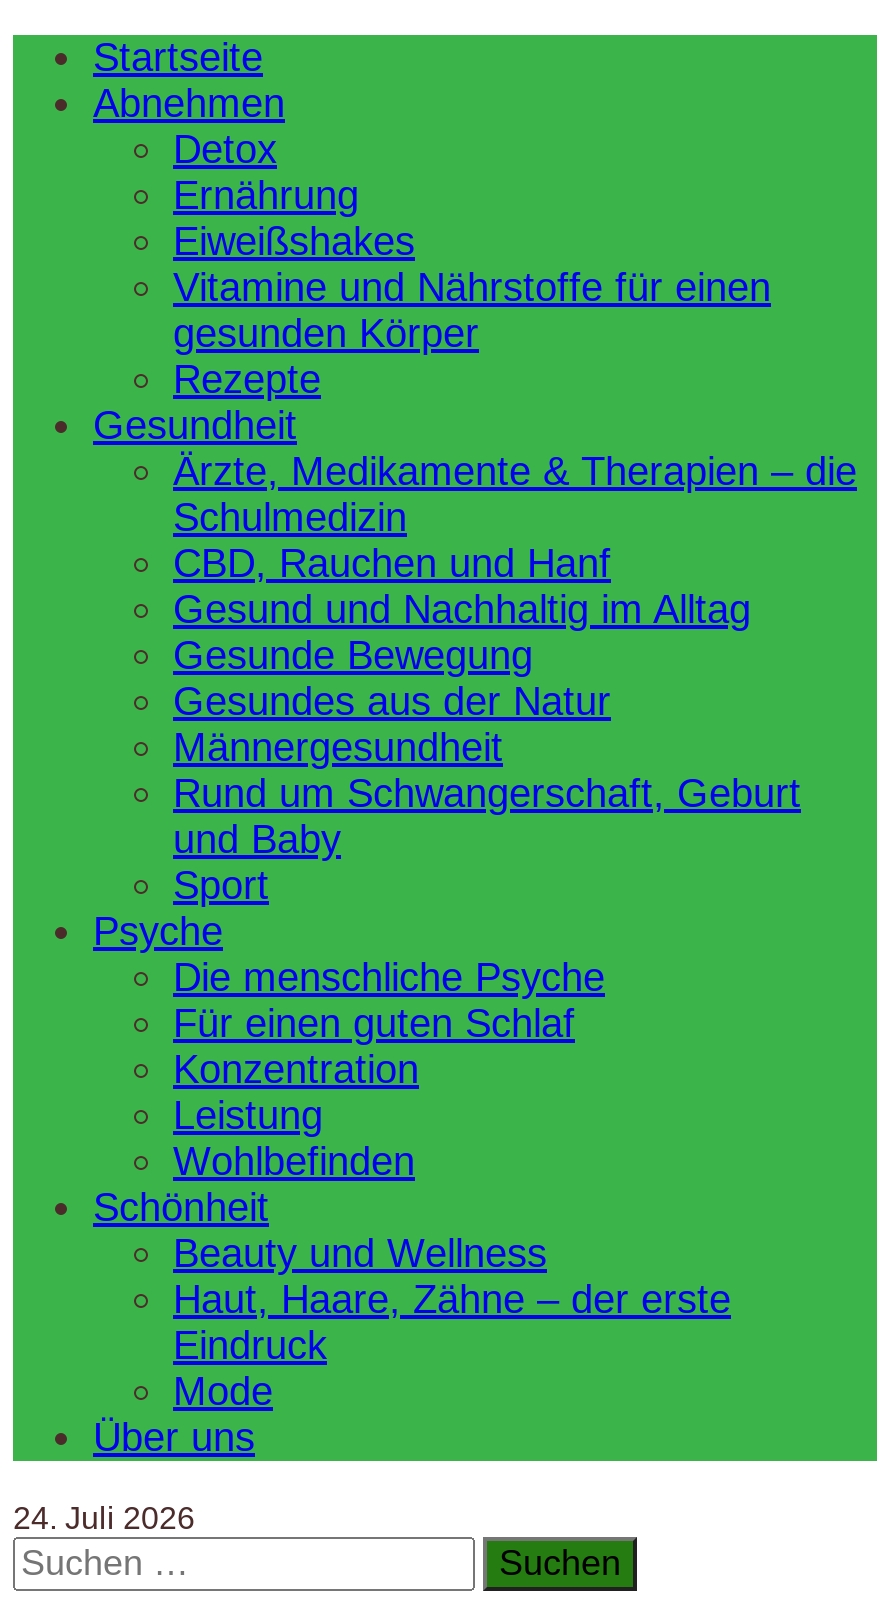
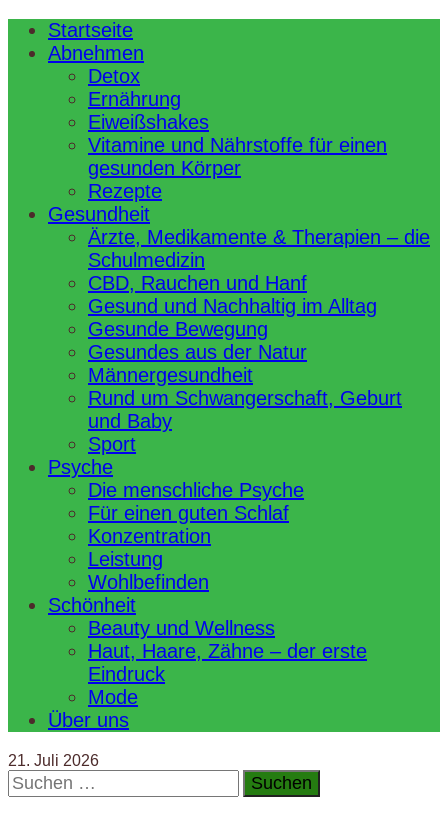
[13,1501,195,1535] 24. Juli 2026 -> [8,752,99,769] 21. Juli 2026

